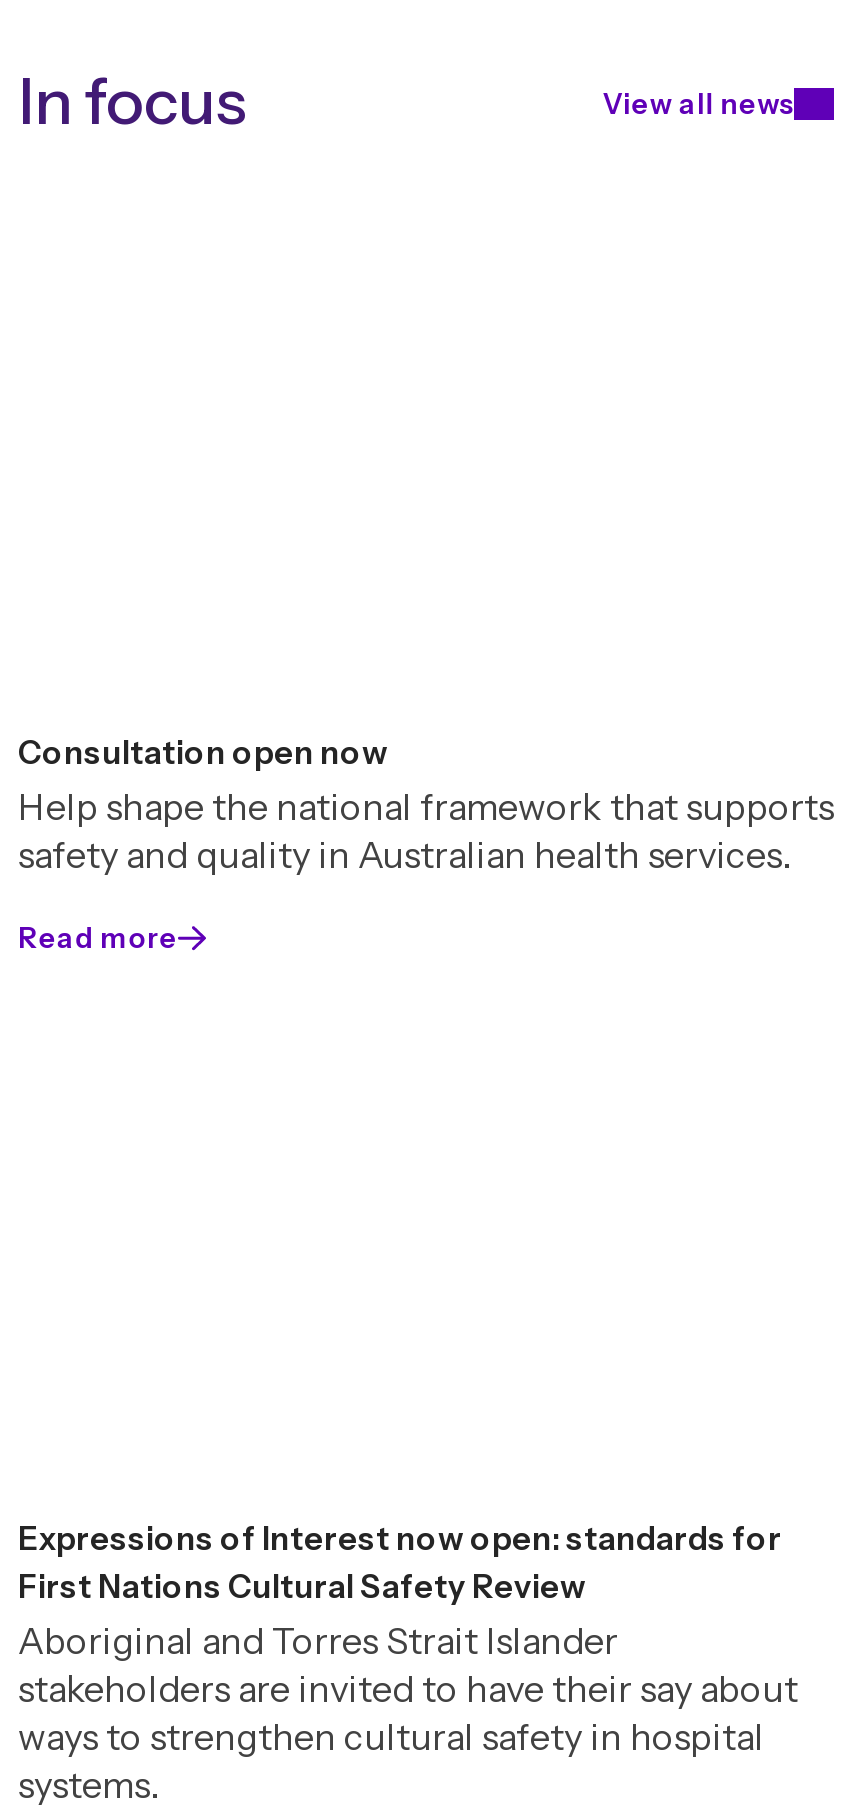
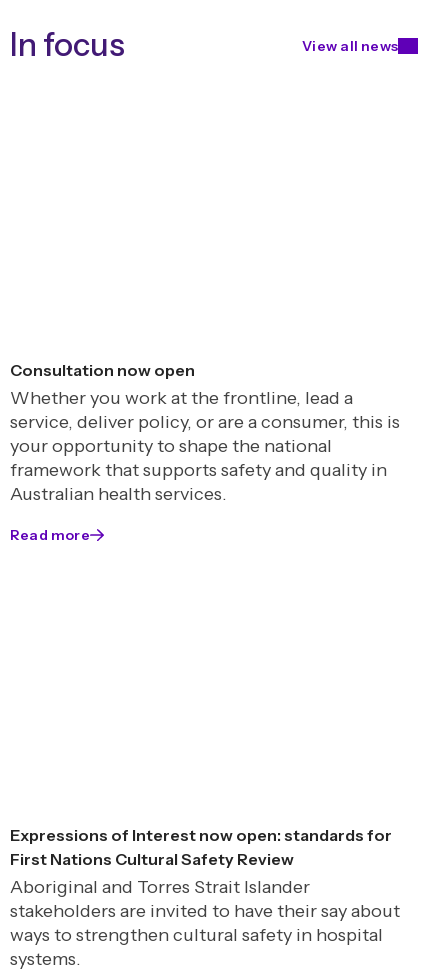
[18,731,834,877] Consultation open now | Help shape the national framework that supports | safety and quality in Australian health services. -> [10,359,400,504] Consultation now open | Whether you work at the frontline, lead a | service, deliver policy, or are a consumer, this is | your opportunity to shape the national | framework that supports safety and quality in | Australian health services.

